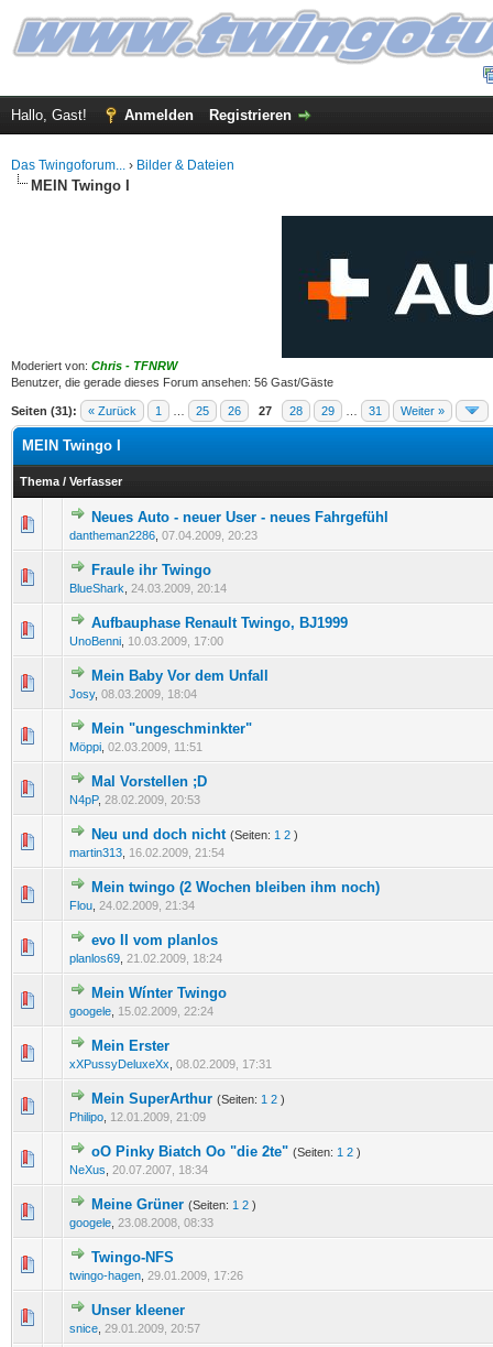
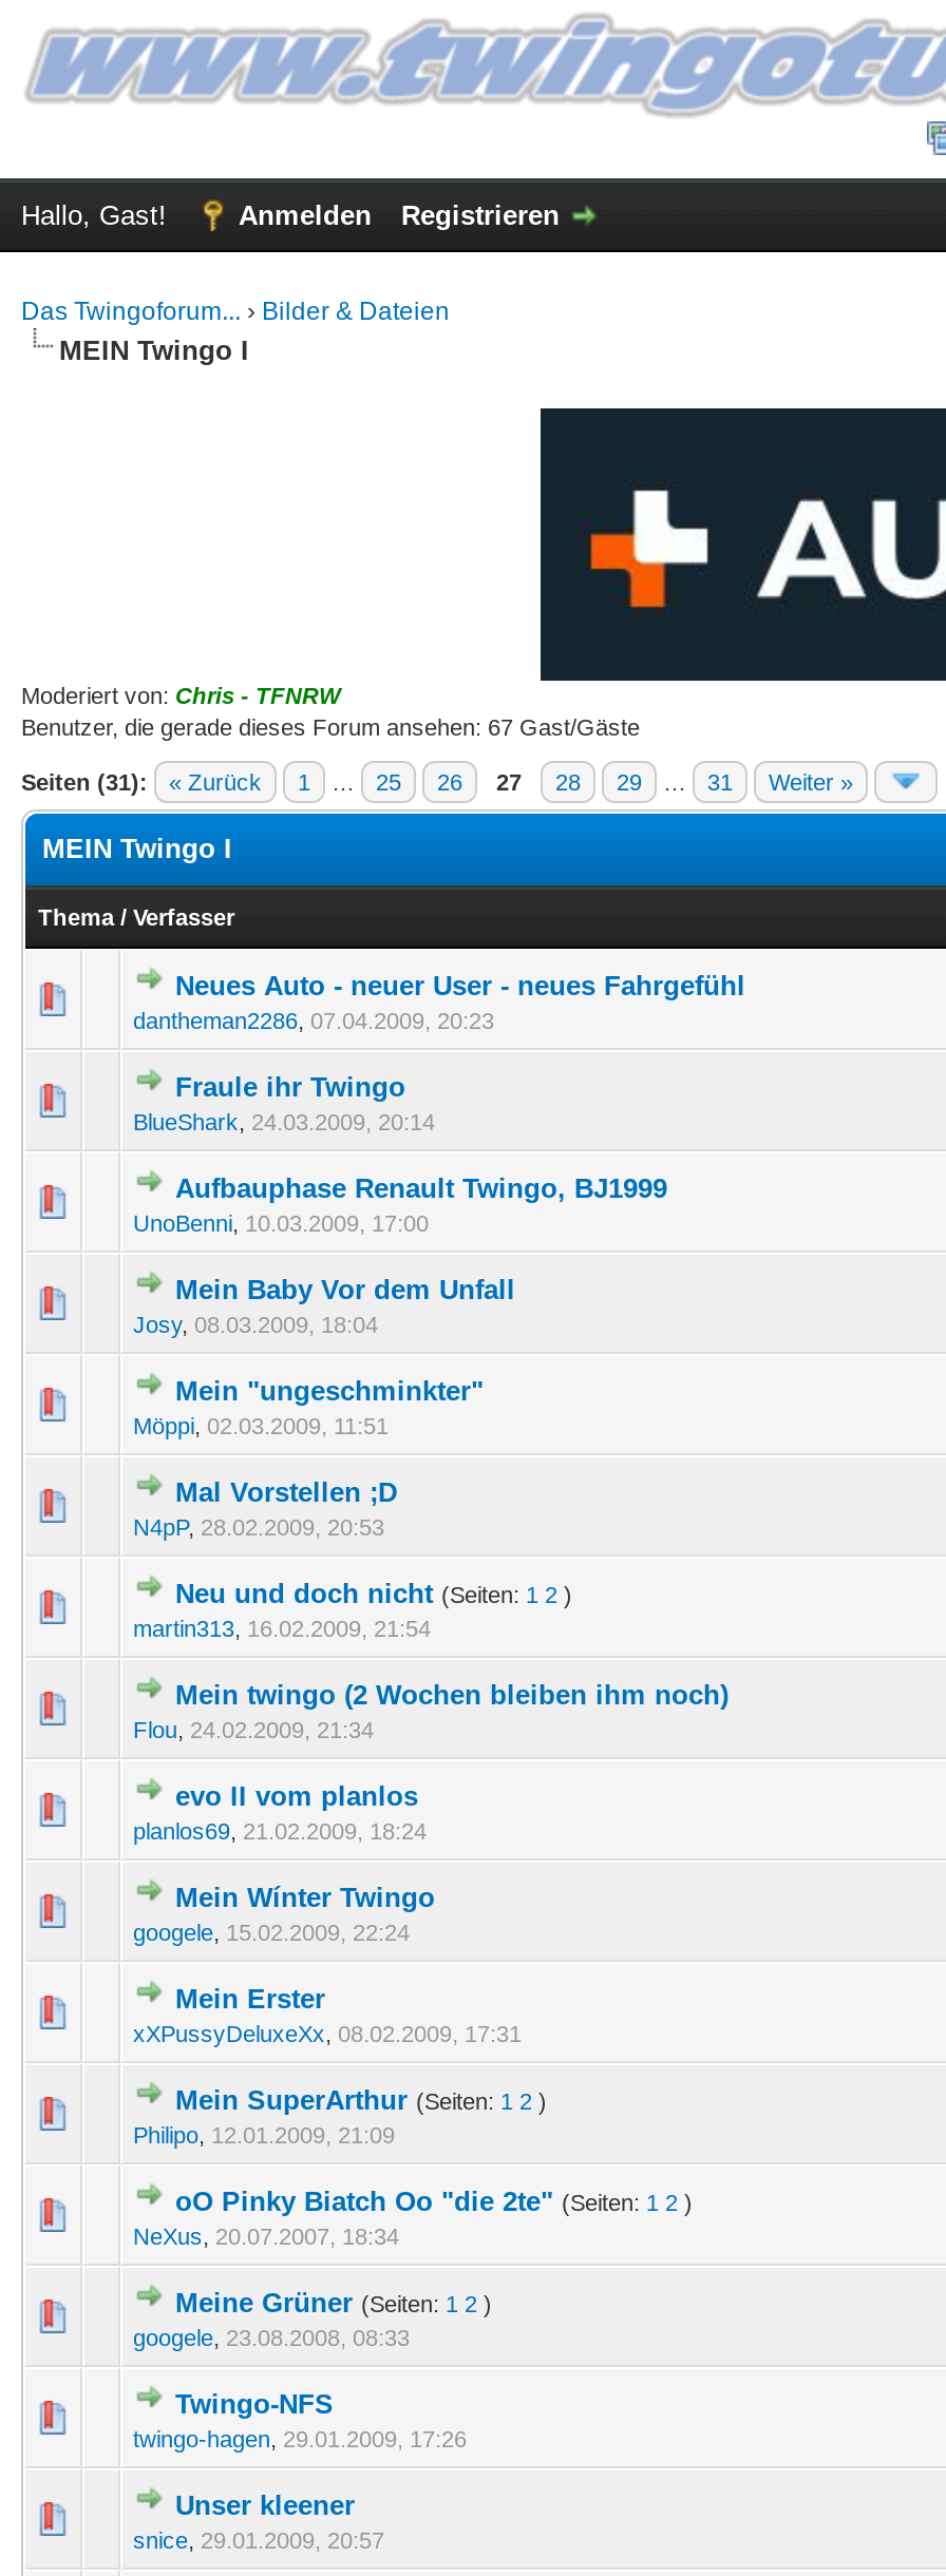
[11,376,333,389] Benutzer, die gerade dieses Forum ansehen: 56 Gast/Gäste -> [21,714,640,740] Benutzer, die gerade dieses Forum ansehen: 67 Gast/Gäste

